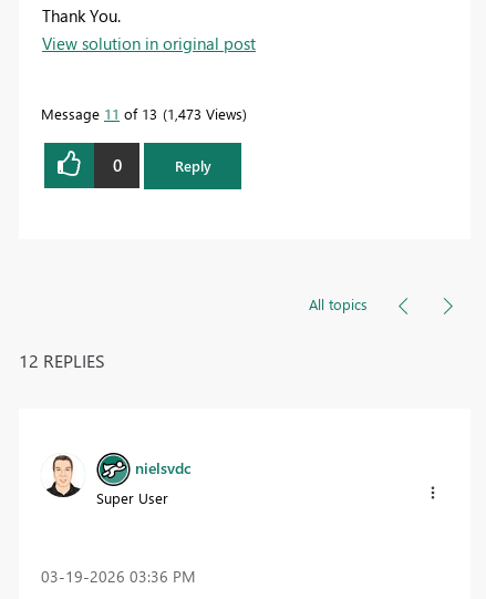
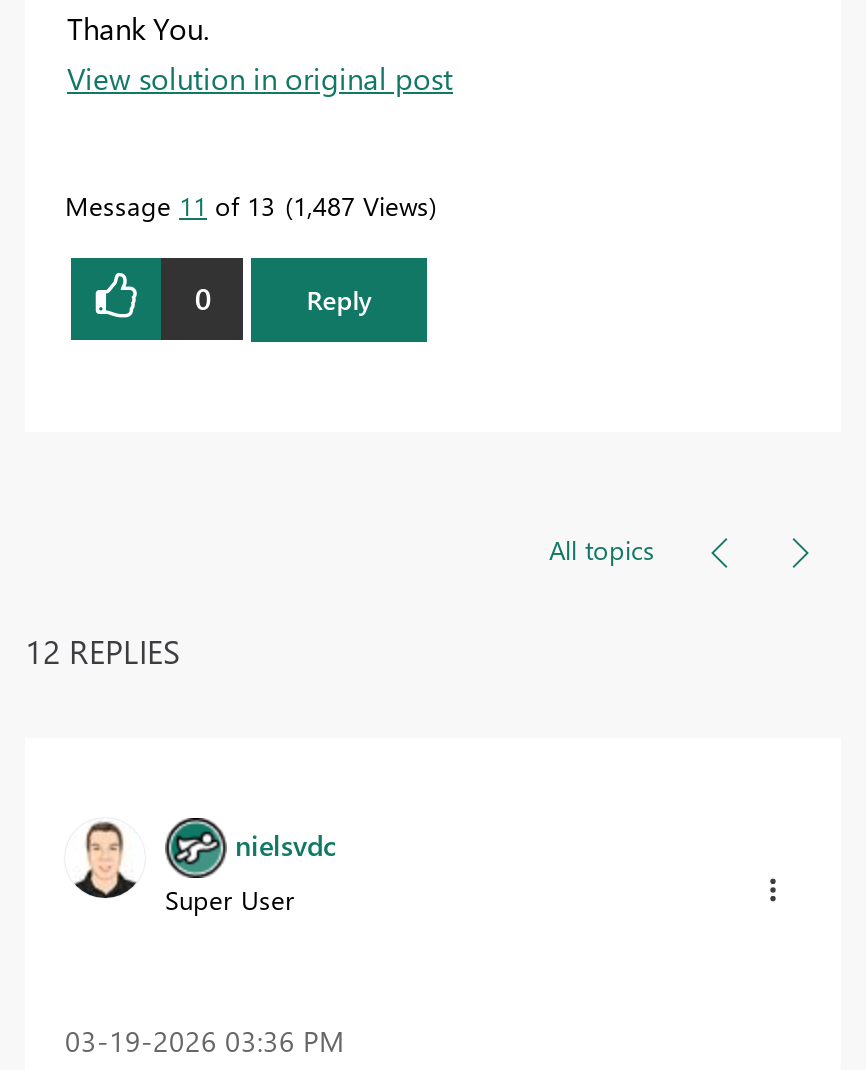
[41,104,242,122] Message 11 of 13 1,473 Views -> [65,187,429,221] Message 11 of 13 1,487 Views

